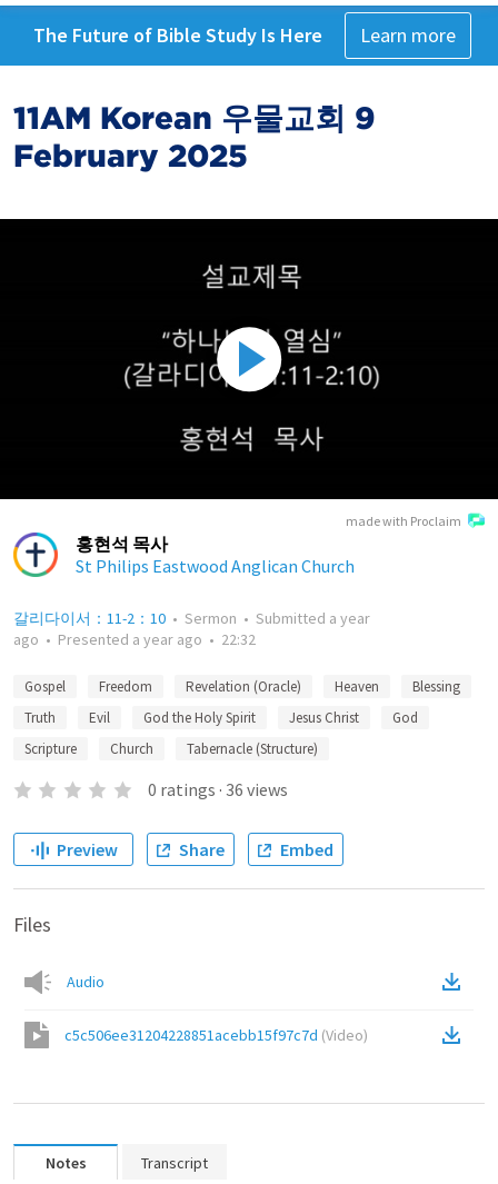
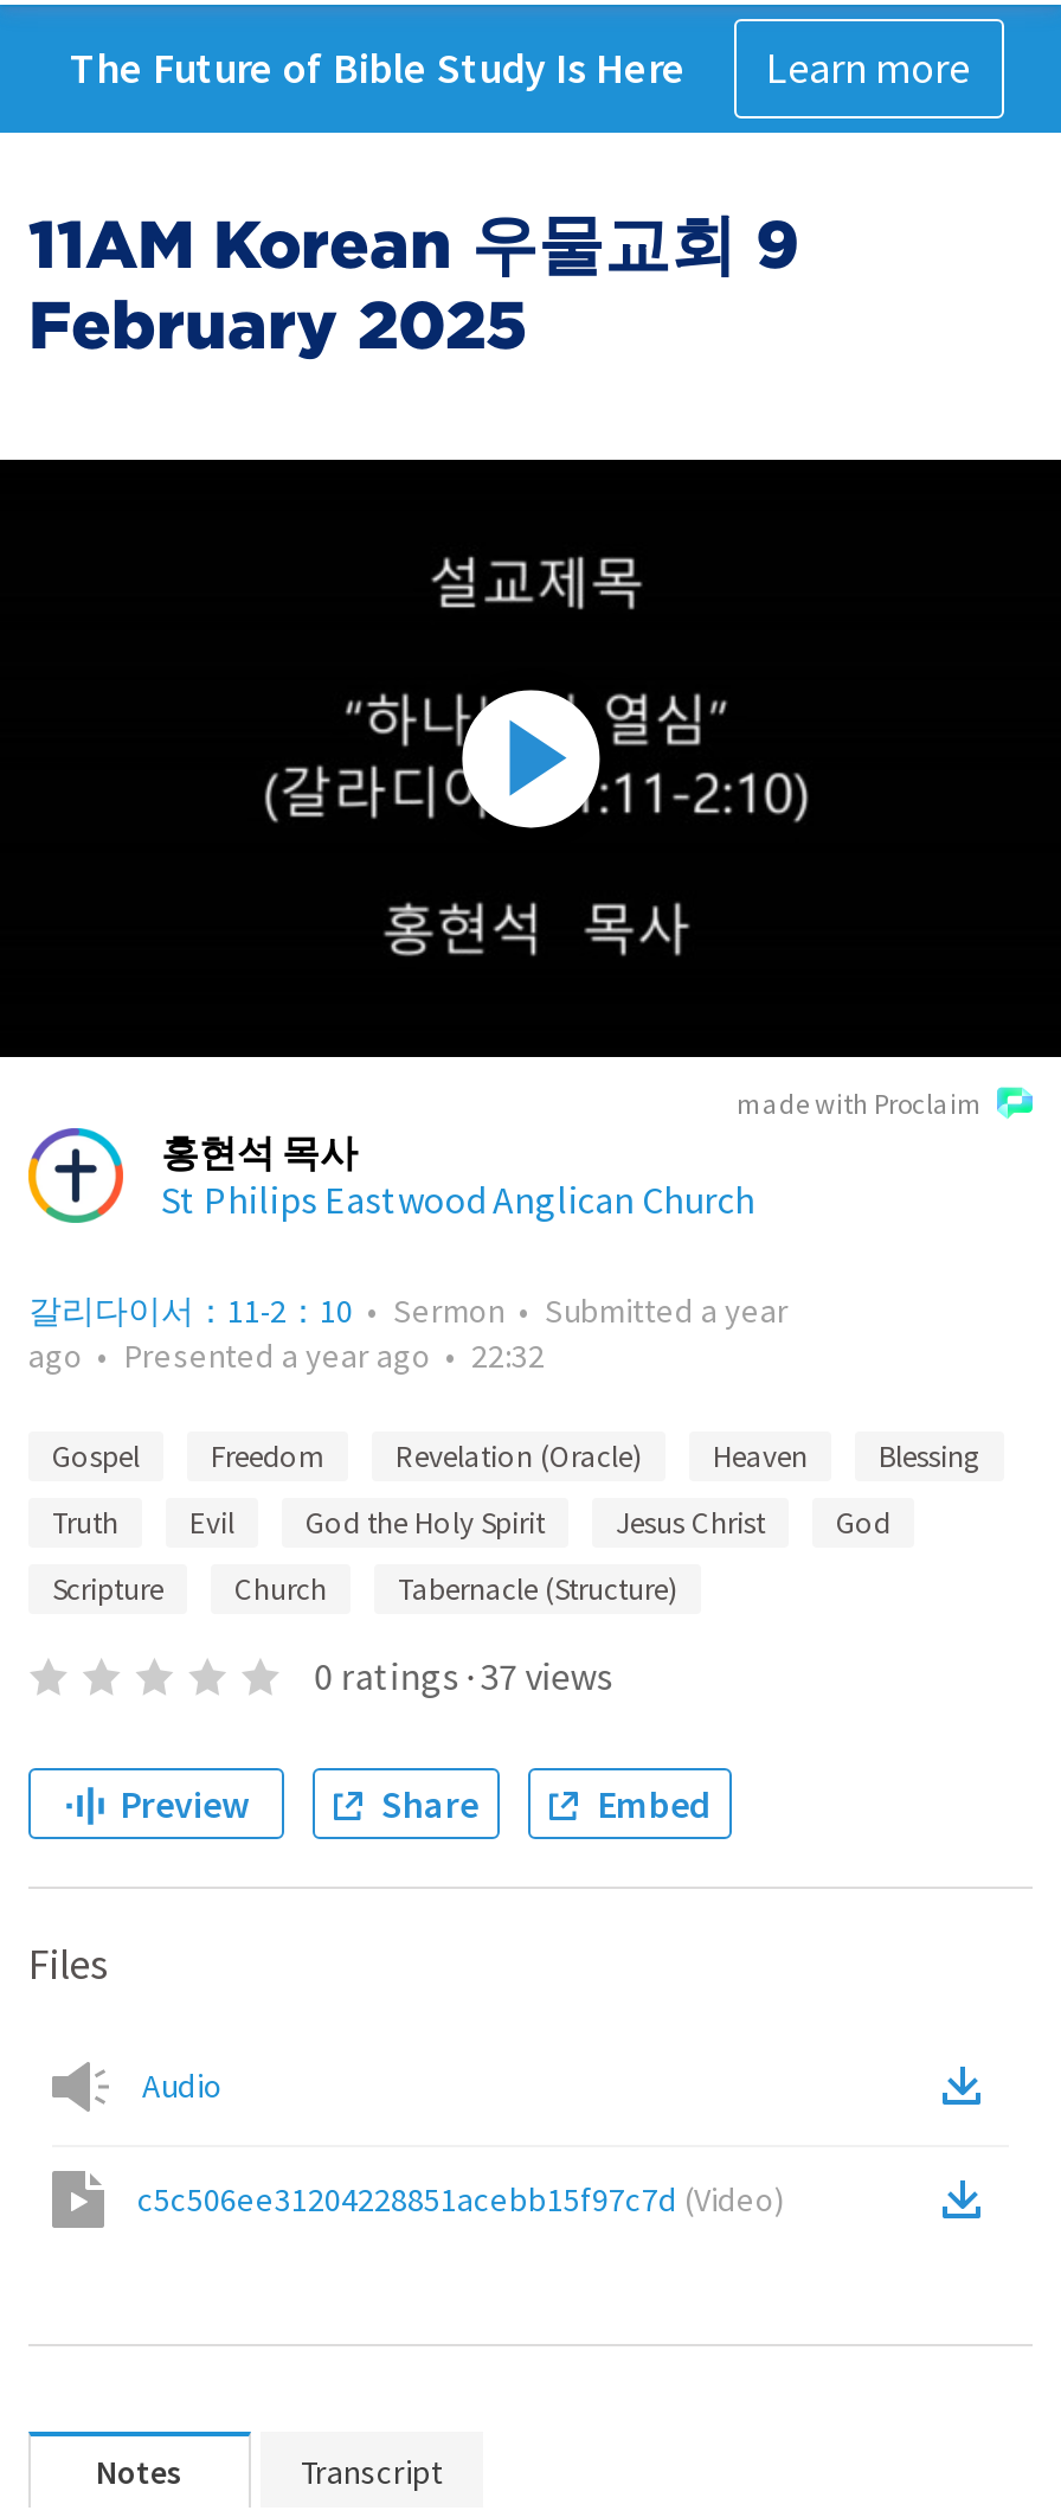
[148,778,288,800] 0 ratings · 36 views -> [314,1652,613,1699] 0 ratings · 37 views

